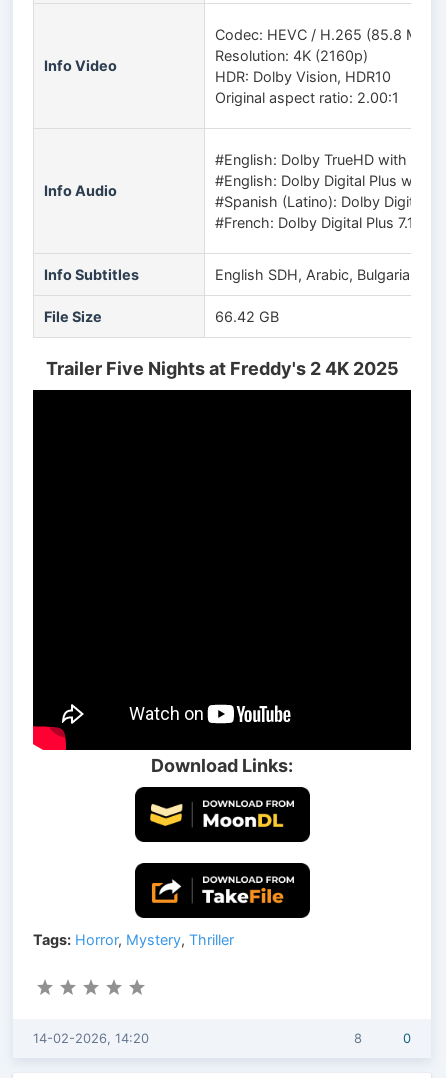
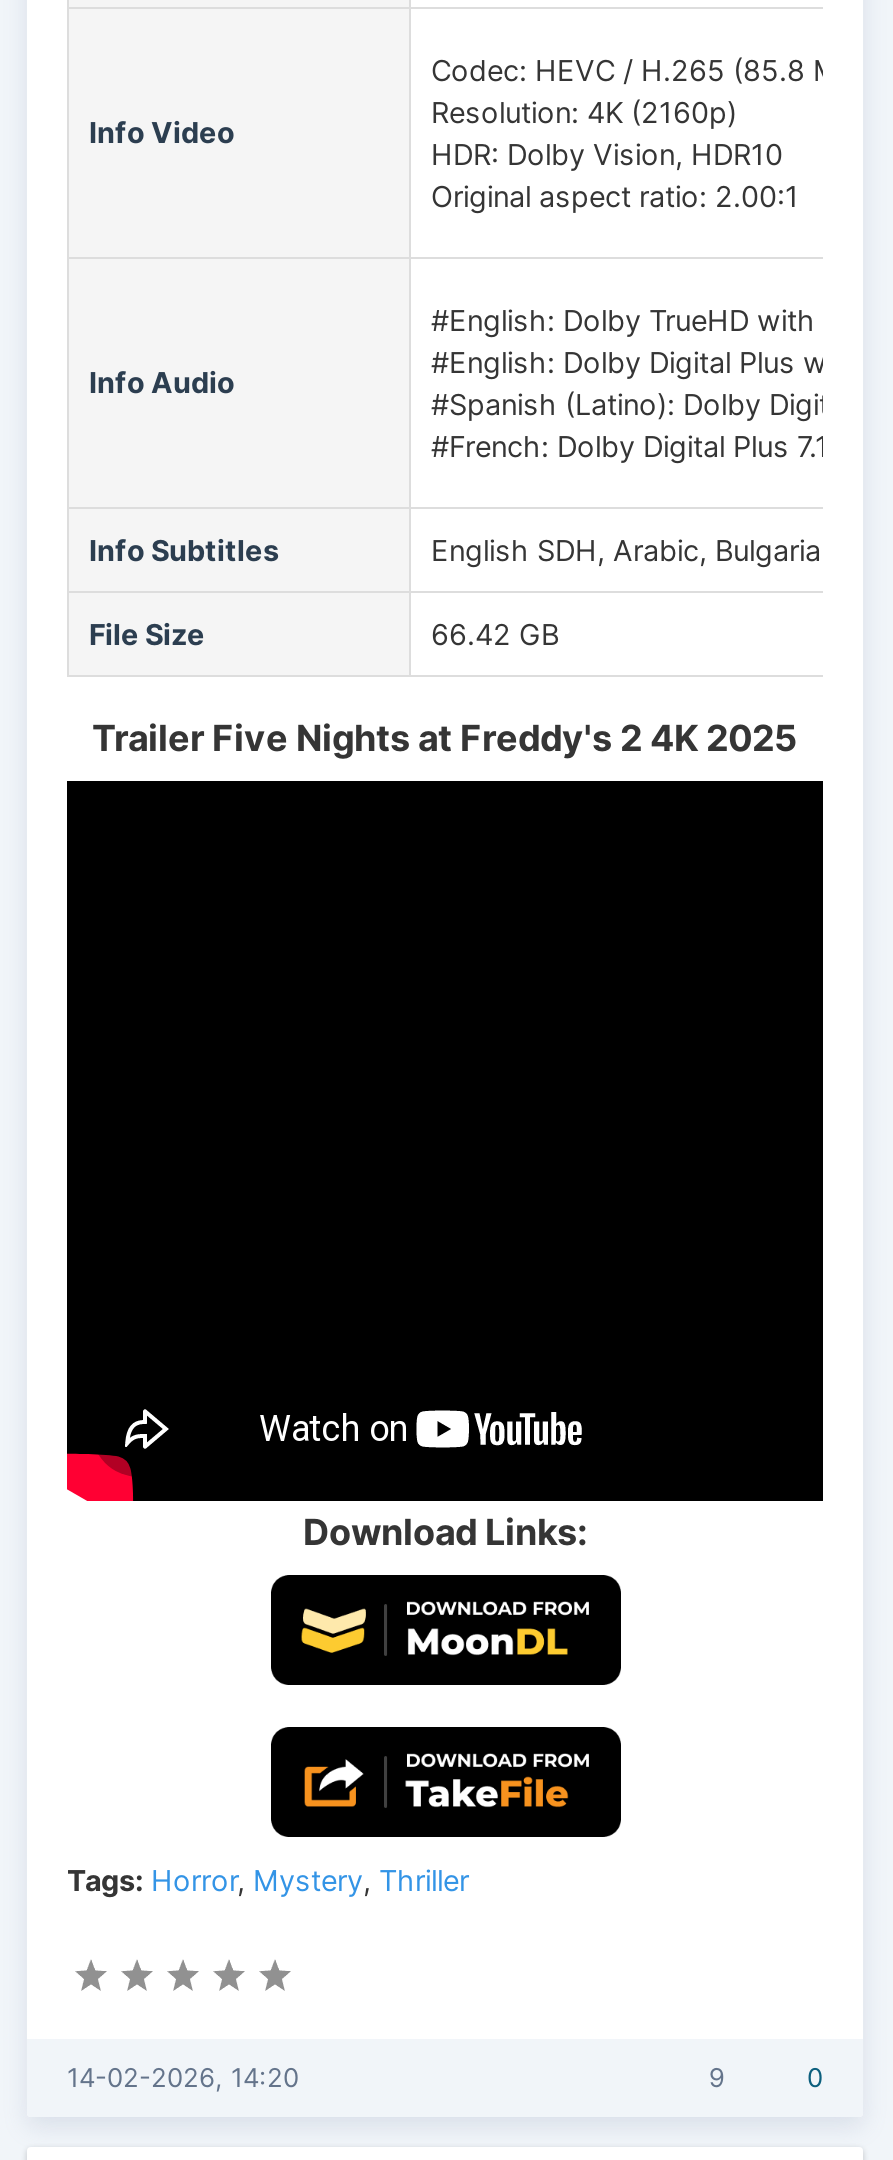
[350,1030,362,1046] 8 -> [701,2062,725,2094] 9

